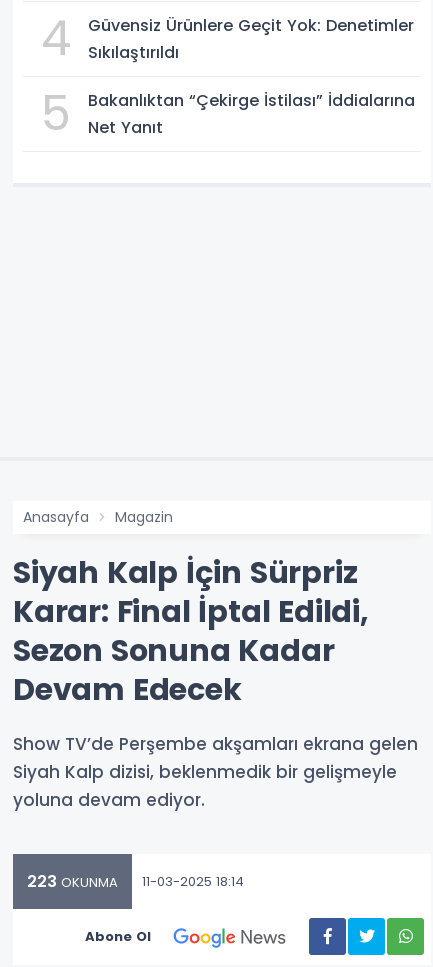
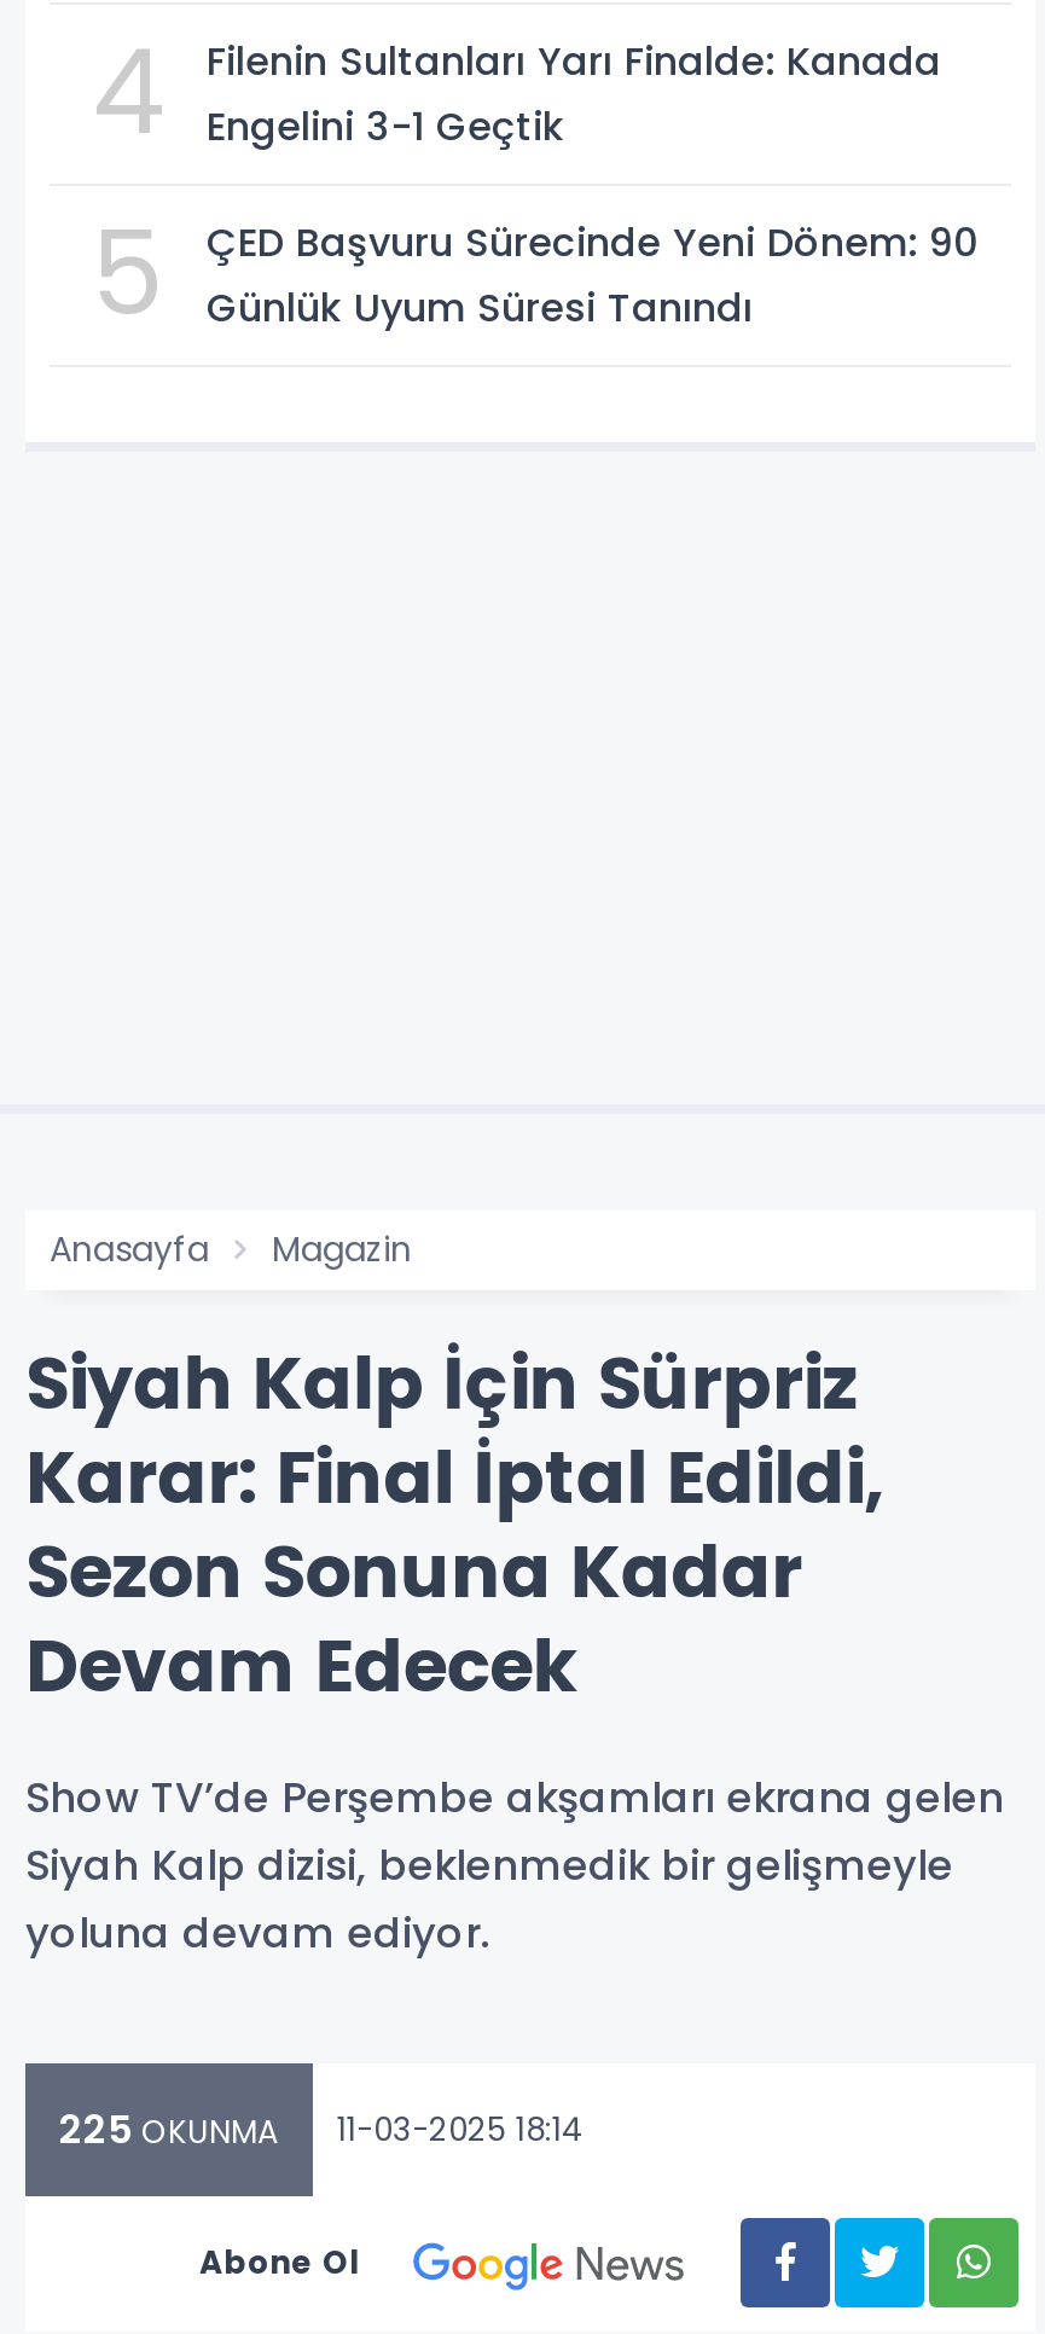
[88,14,414,64] Güvensiz Ürünlere Geçit Yok: Denetimler | Sıkılaştırıldı -> [207,34,941,155] Filenin Sultanları Yarı Finalde: Kanada | Engelini 3-1 Geçtik
[88,89,415,139] Bakanlıktan “Çekirge İstilası” İddialarına | Net Yanıt -> [207,215,977,336] ÇED Başvuru Sürecinde Yeni Dönem: 90 | Günlük Uyum Süresi Tanındı
[27,870,244,893] 223 OKUNMA 11-03-2025 18:14 -> [59,2102,584,2158] 225 OKUNMA 11-03-2025 18:14

